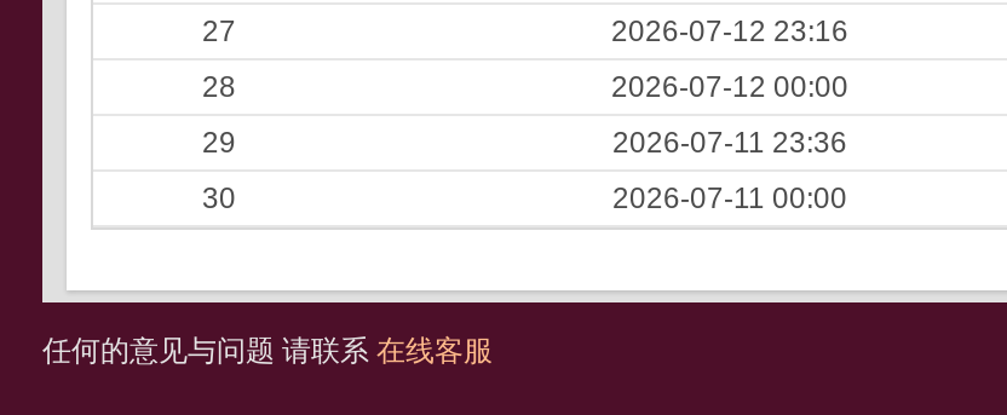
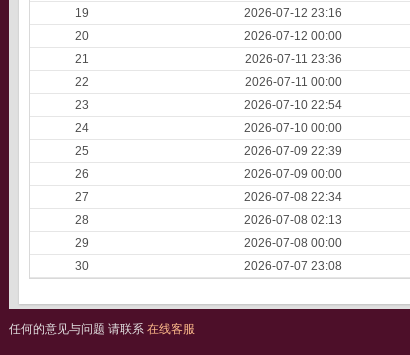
[202,15,236,48] 27 -> [75,6,89,20] 19
[202,70,236,104] 28 -> [75,29,89,43] 20
[202,126,236,160] 29 -> [75,52,89,66] 21
[202,181,236,215] 30 -> [75,75,89,89] 22
none -> [75,98,342,273] 23 | 2026-07-10 22:54 | 24 | 2026-07-10 00:00 | 25 | 2026-07-09 22:39 | 26 | 2026-07-09 00:00 | 27 | 2026-07-08 22:34 | 28 | 2026-07-08 02:13 | 29 | 2026-07-08 00:00 | 30 | 2026-07-07 23:08

